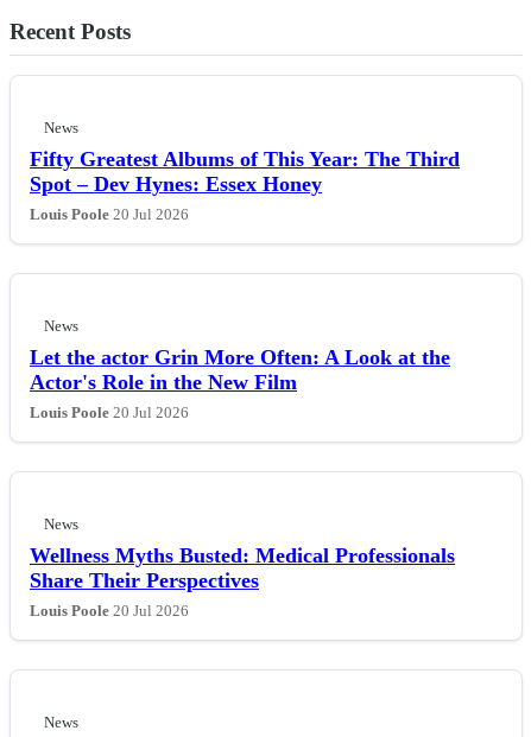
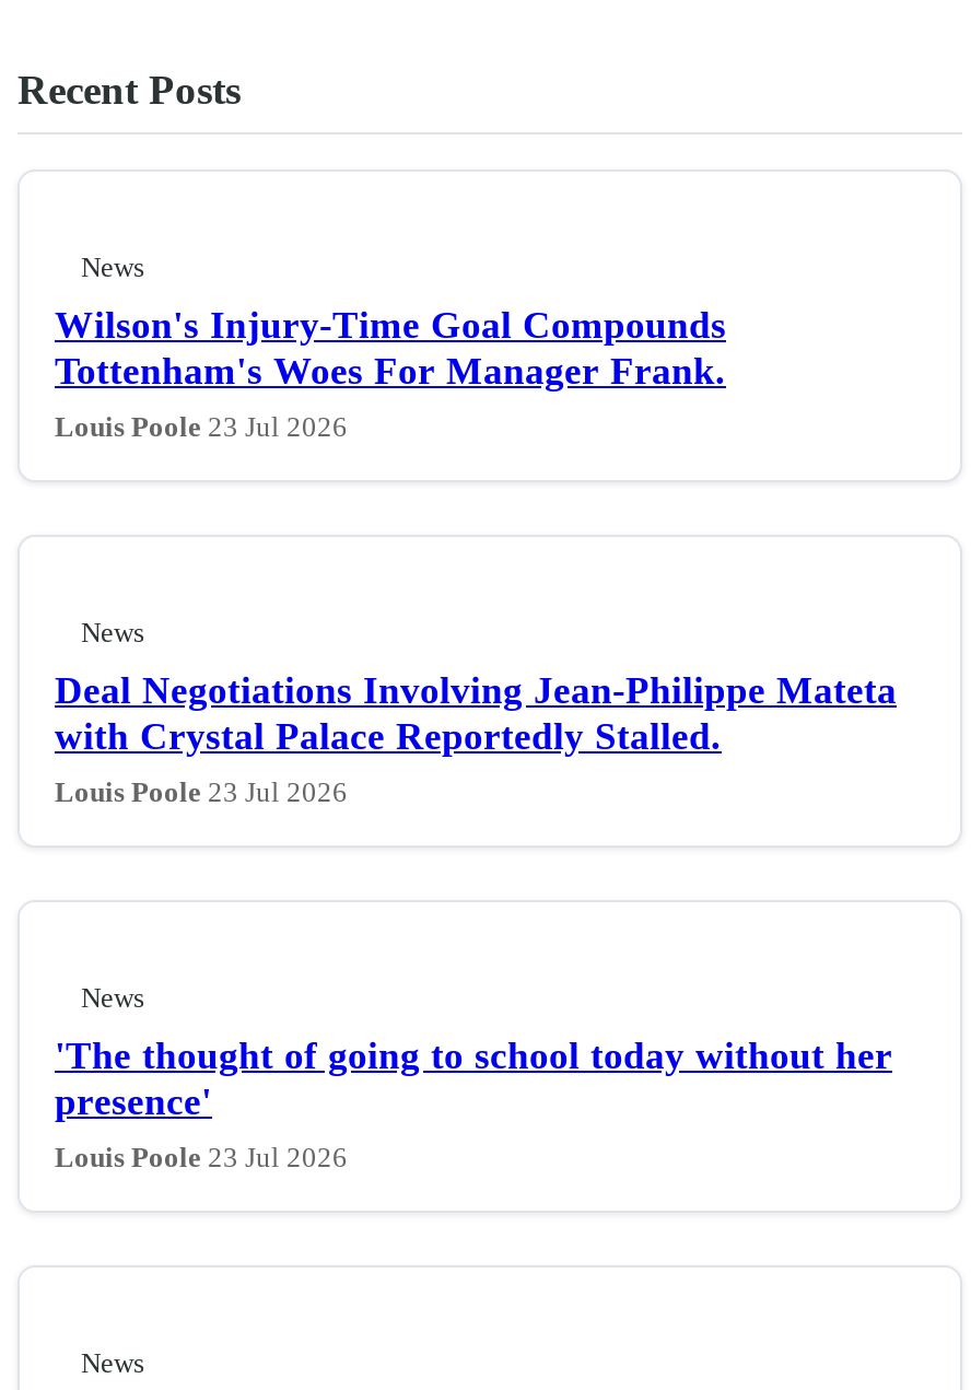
[30,147,460,223] Fifty Greatest Albums of This Year: The Third | Spot – Dev Hynes: Essex Honey | Louis Poole 20 Jul 2026 -> [55,303,726,443] Wilson's Injury-Time Goal Compounds | Tottenham's Woes For Manager Frank. | Louis Poole 23 Jul 2026
[30,345,450,421] Let the actor Grin More Often: A Look at the | Actor's Role in the New Film | Louis Poole 20 Jul 2026 -> [55,668,897,808] Deal Negotiations Involving Jean-Philippe Mateta | with Crystal Palace Reportedly Stalled. | Louis Poole 23 Jul 2026
[30,544,455,620] Wellness Myths Busted: Medical Professionals | Share Their Perspectives | Louis Poole 20 Jul 2026 -> [55,1034,892,1174] 'The thought of going to school today without her | presence' | Louis Poole 23 Jul 2026

